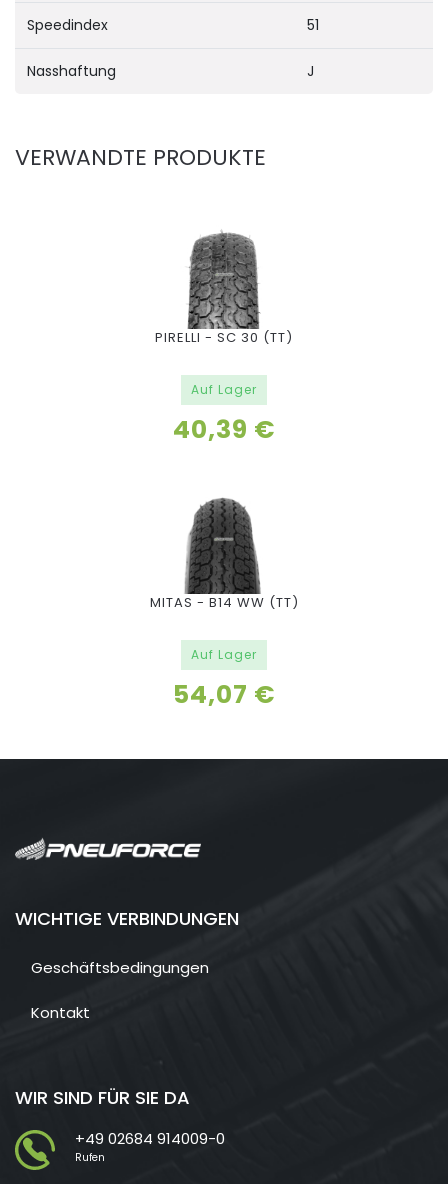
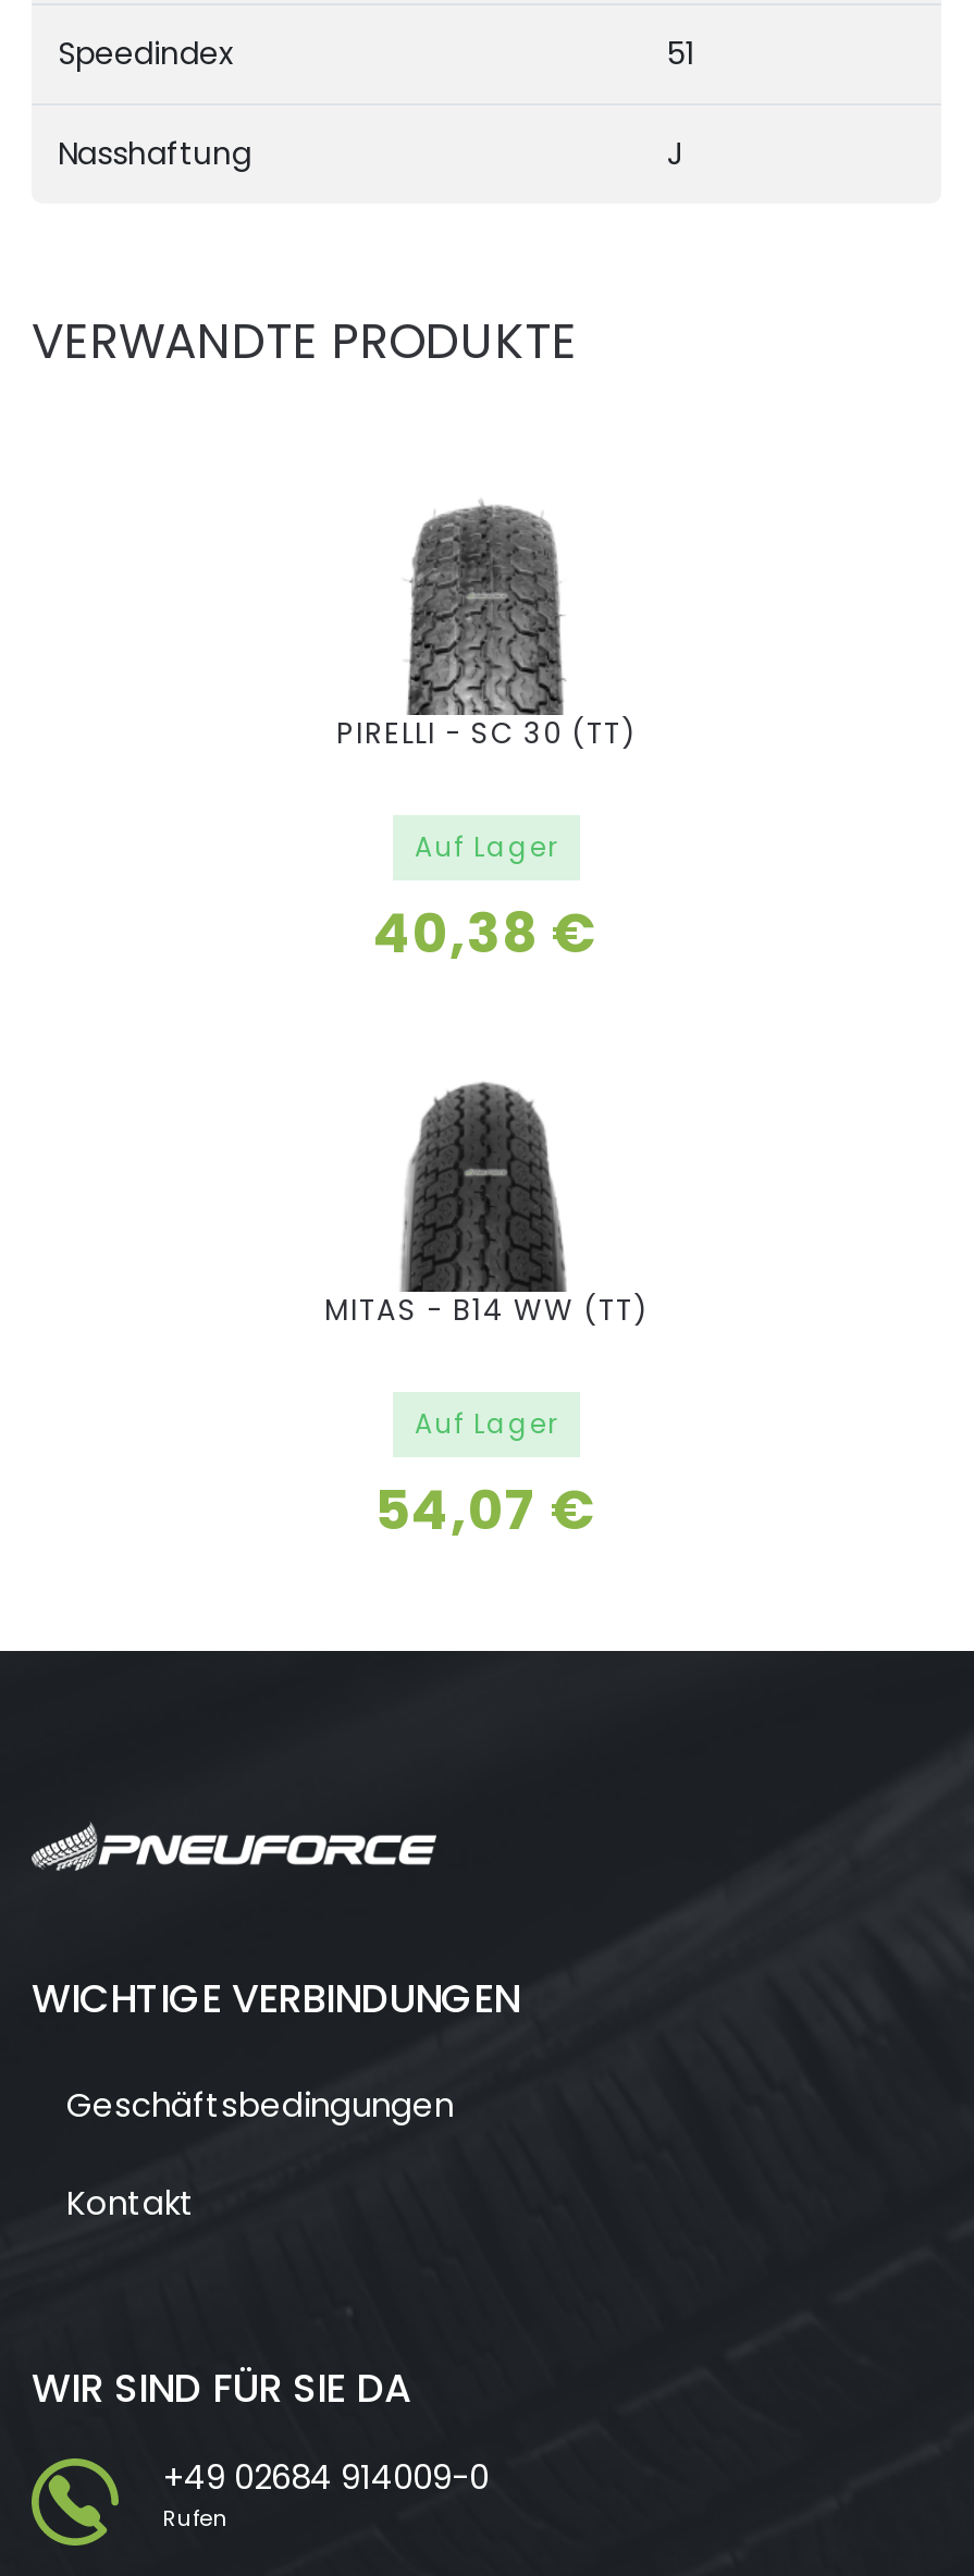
[172,412,275,447] 40,39 € -> [373,896,600,972] 40,38 €

